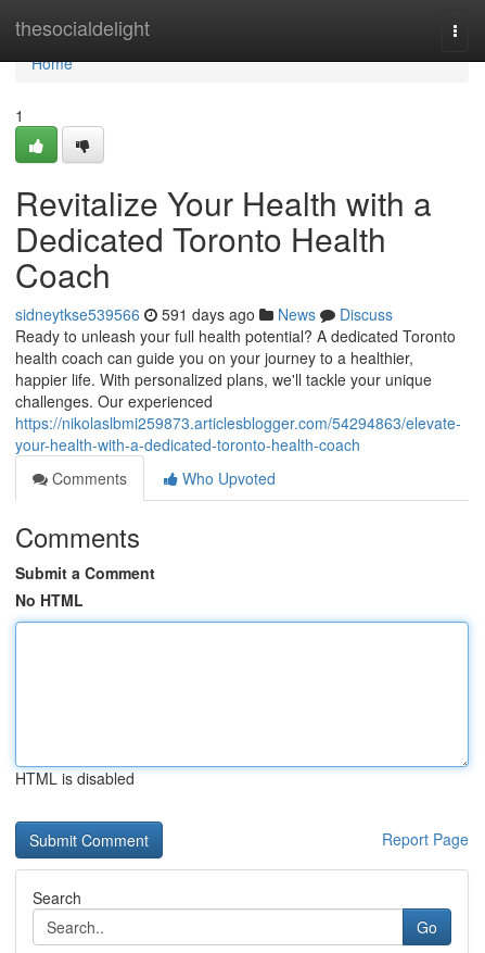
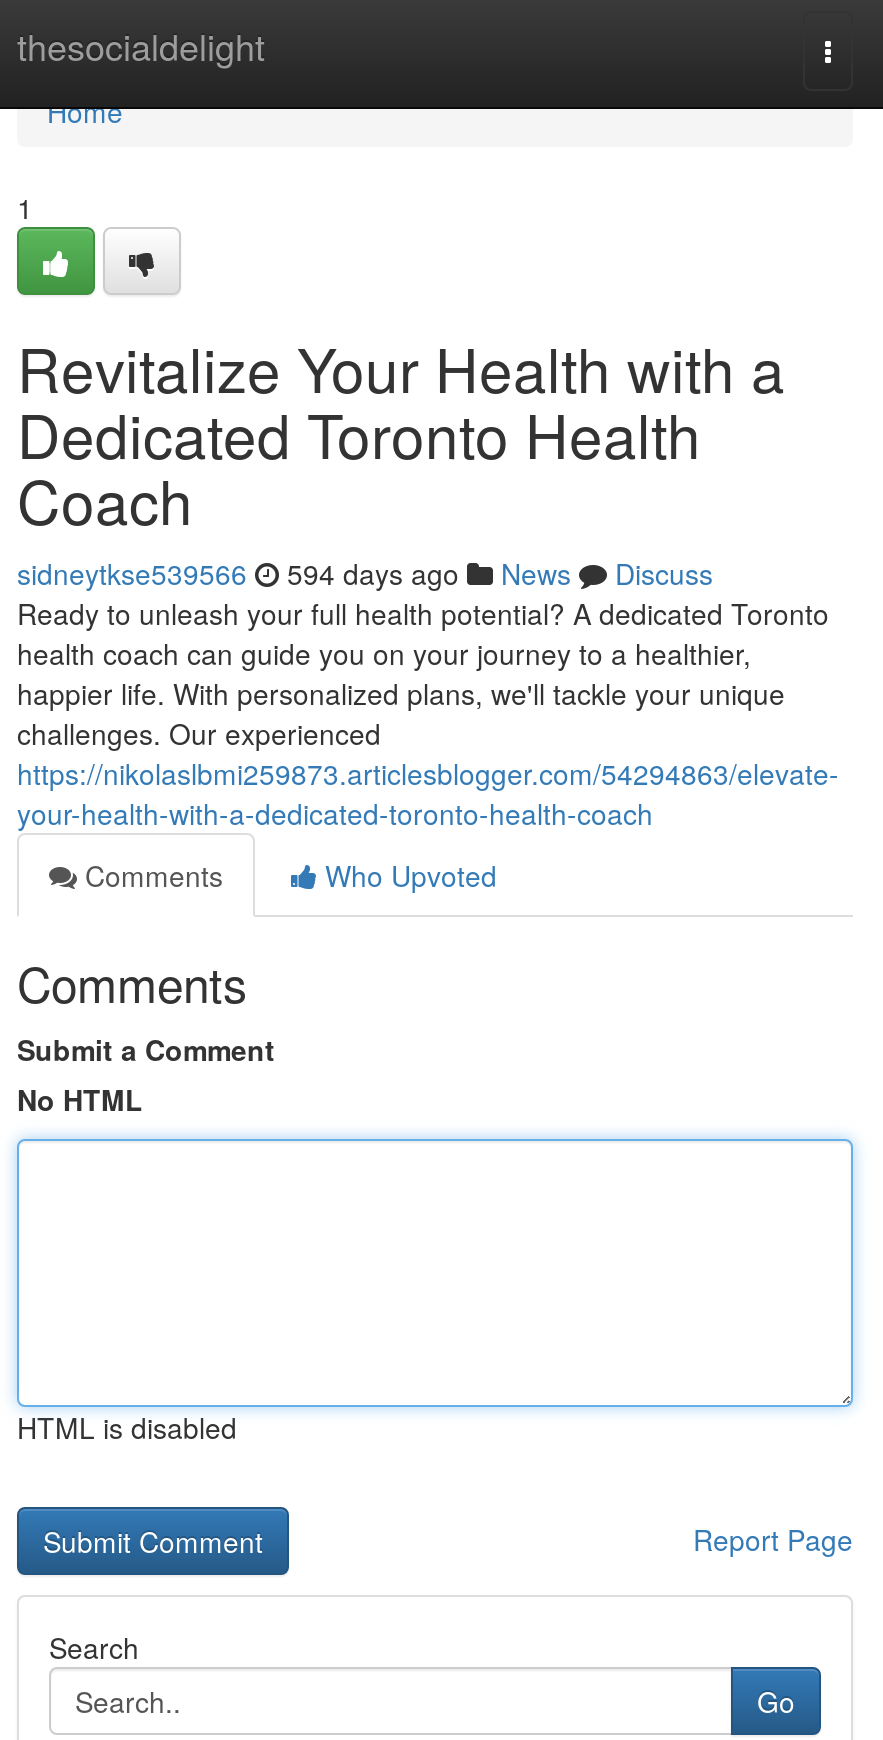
[15,303,393,325] sidneytkse539566 591 days ago News Discuss -> [17,553,713,593] sidneytkse539566 594 days ago News Discuss

